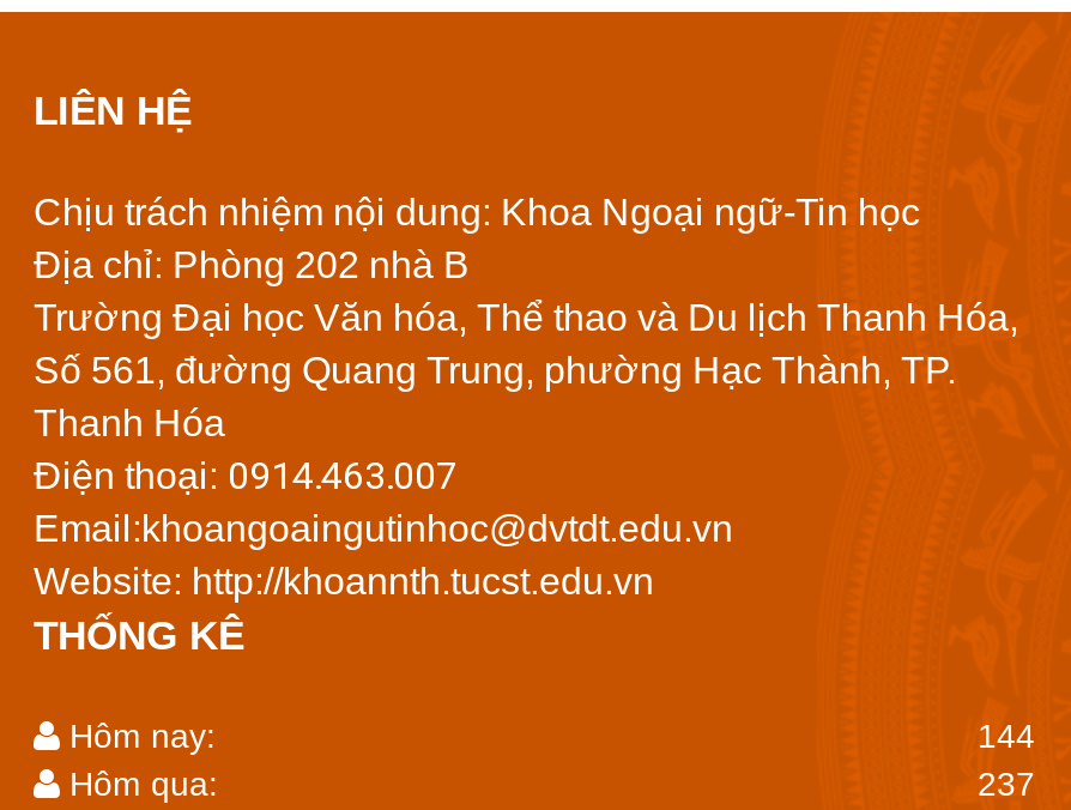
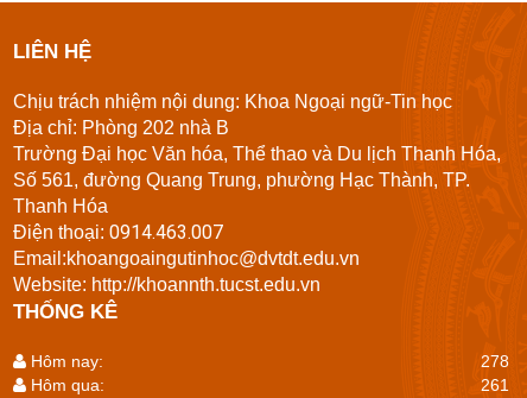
[978,717,1035,755] 144 -> [481,352,509,371] 278
[978,765,1035,803] 237 -> [481,376,509,395] 261

